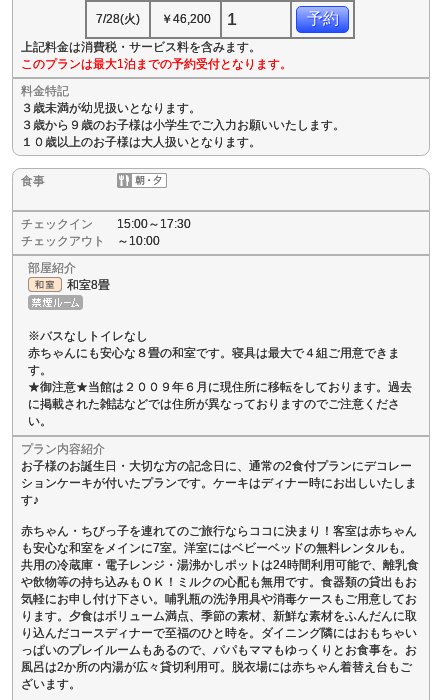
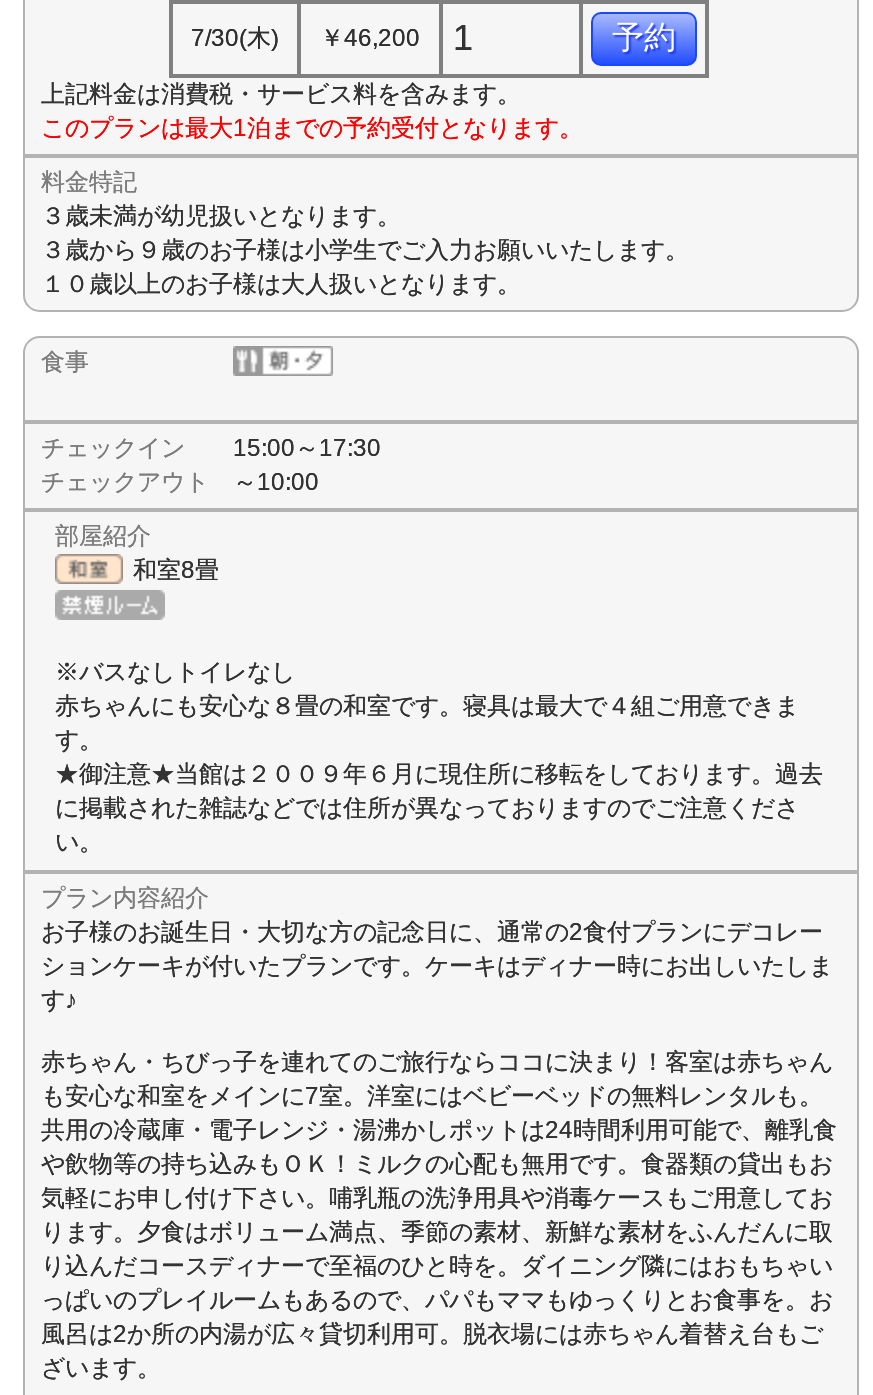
[96,9,237,29] 7/28(火) ￥46,200 1 -> [191,18,473,58] 7/30(木) ￥46,200 1

